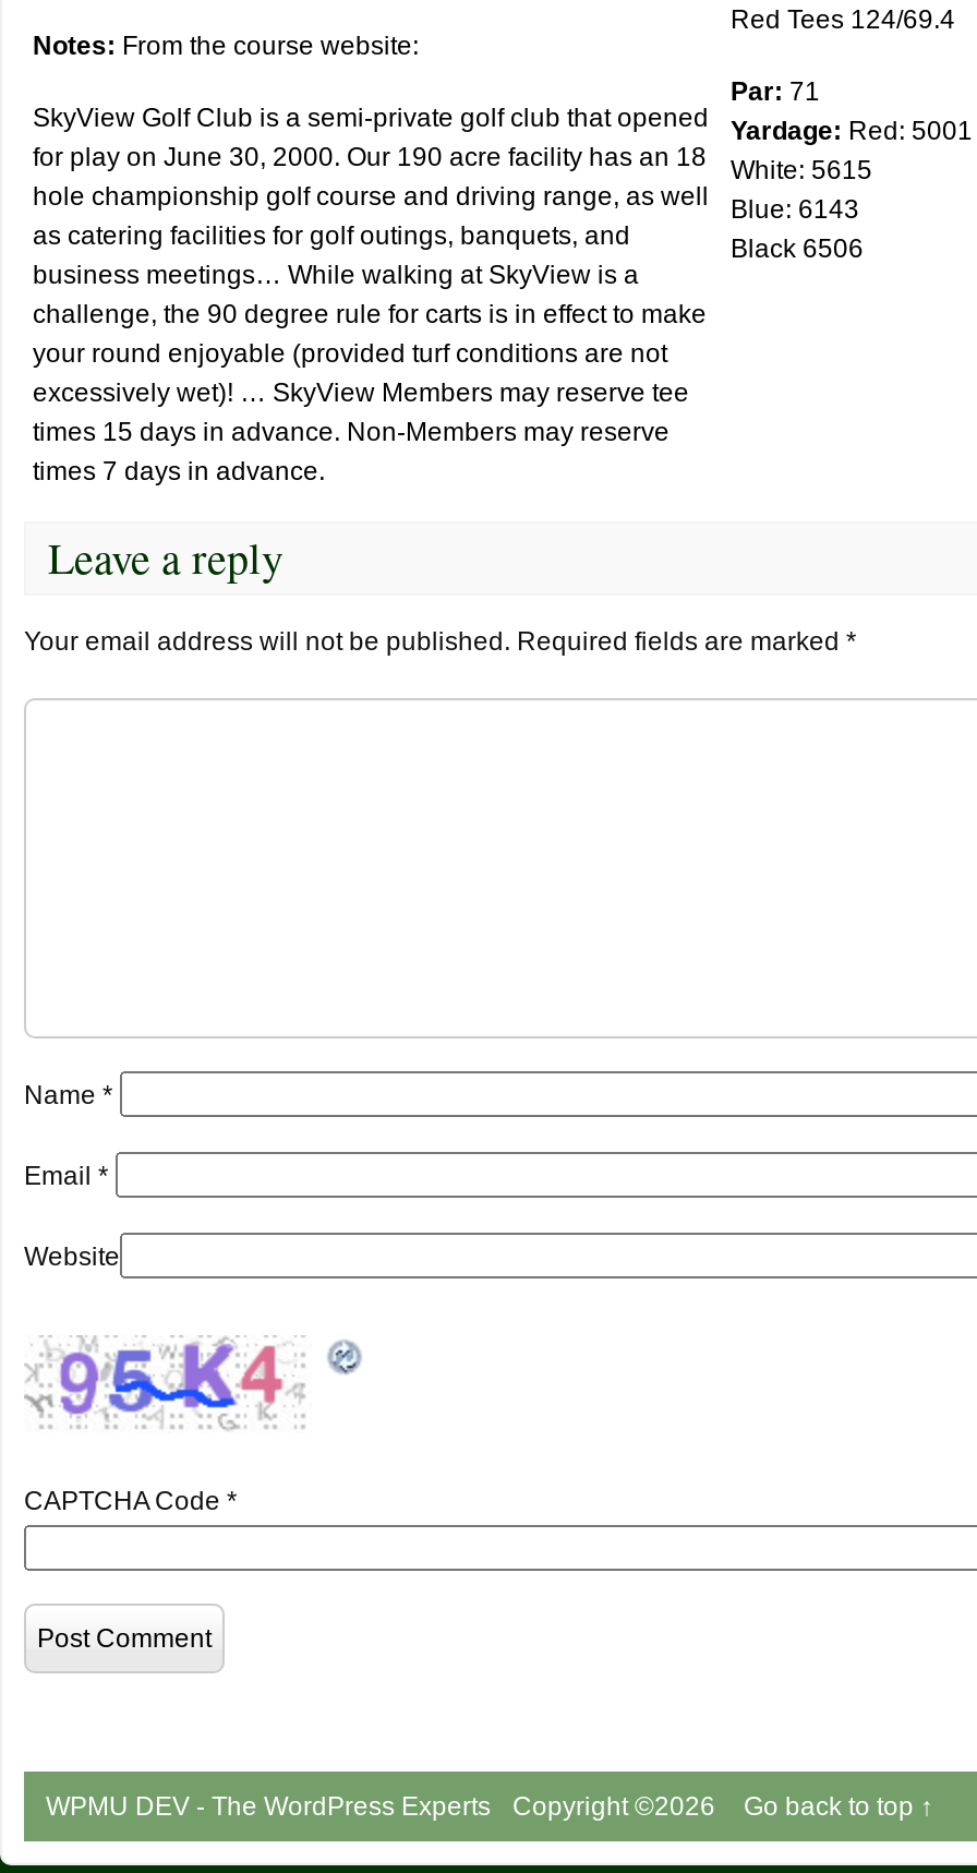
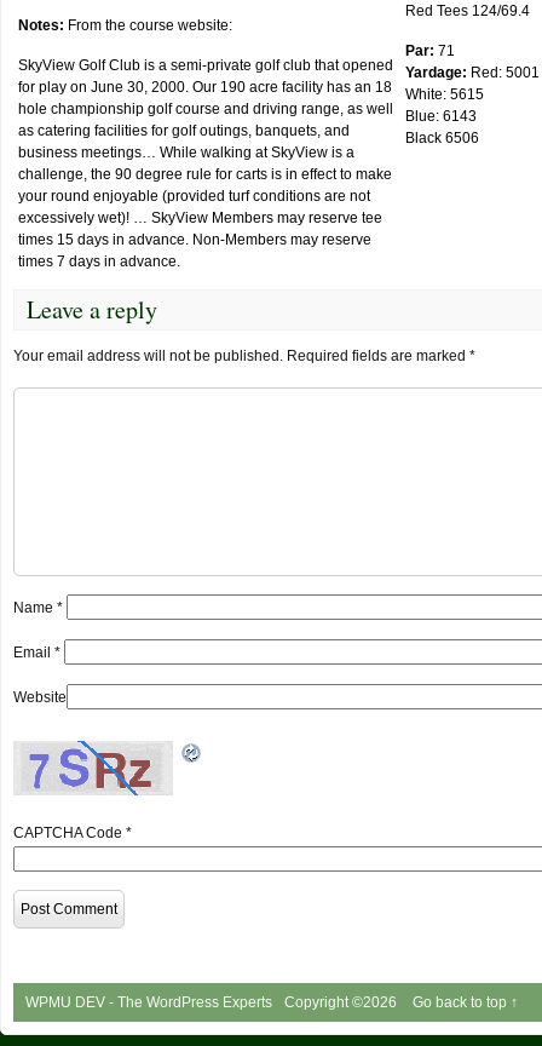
[31,1335,290,1433] [image] -> [25,740,161,797] [image]

